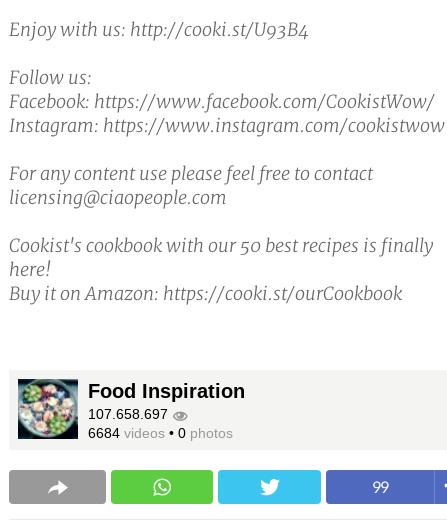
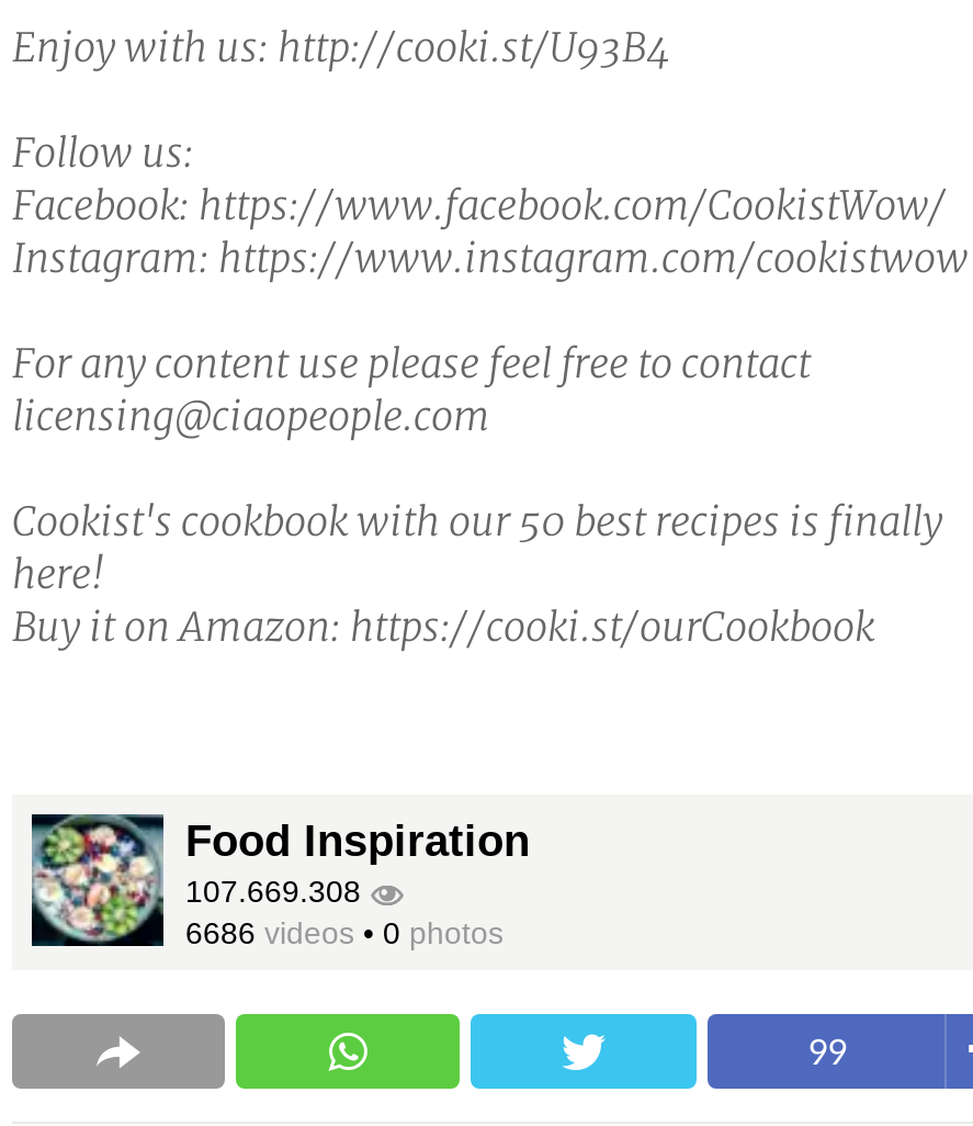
[88,406,168,422] 107.658.697 -> [185,874,361,909] 107.669.308
[88,425,233,441] 6684 videos • 0 photos -> [185,914,504,950] 6686 videos • 0 photos

